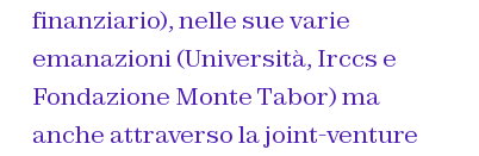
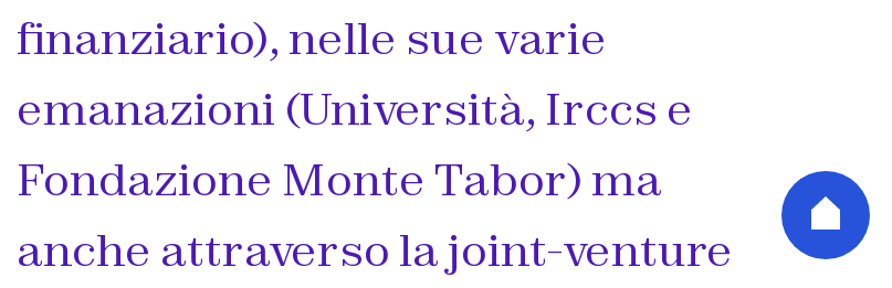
none -> [779,168,872,263] [image]

